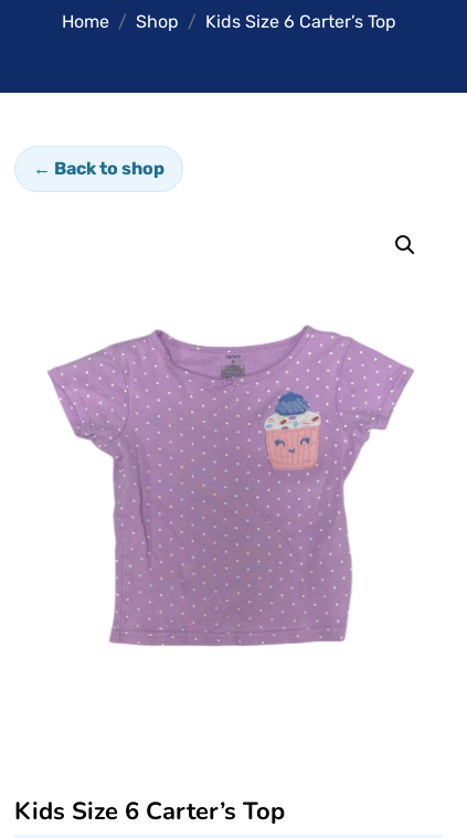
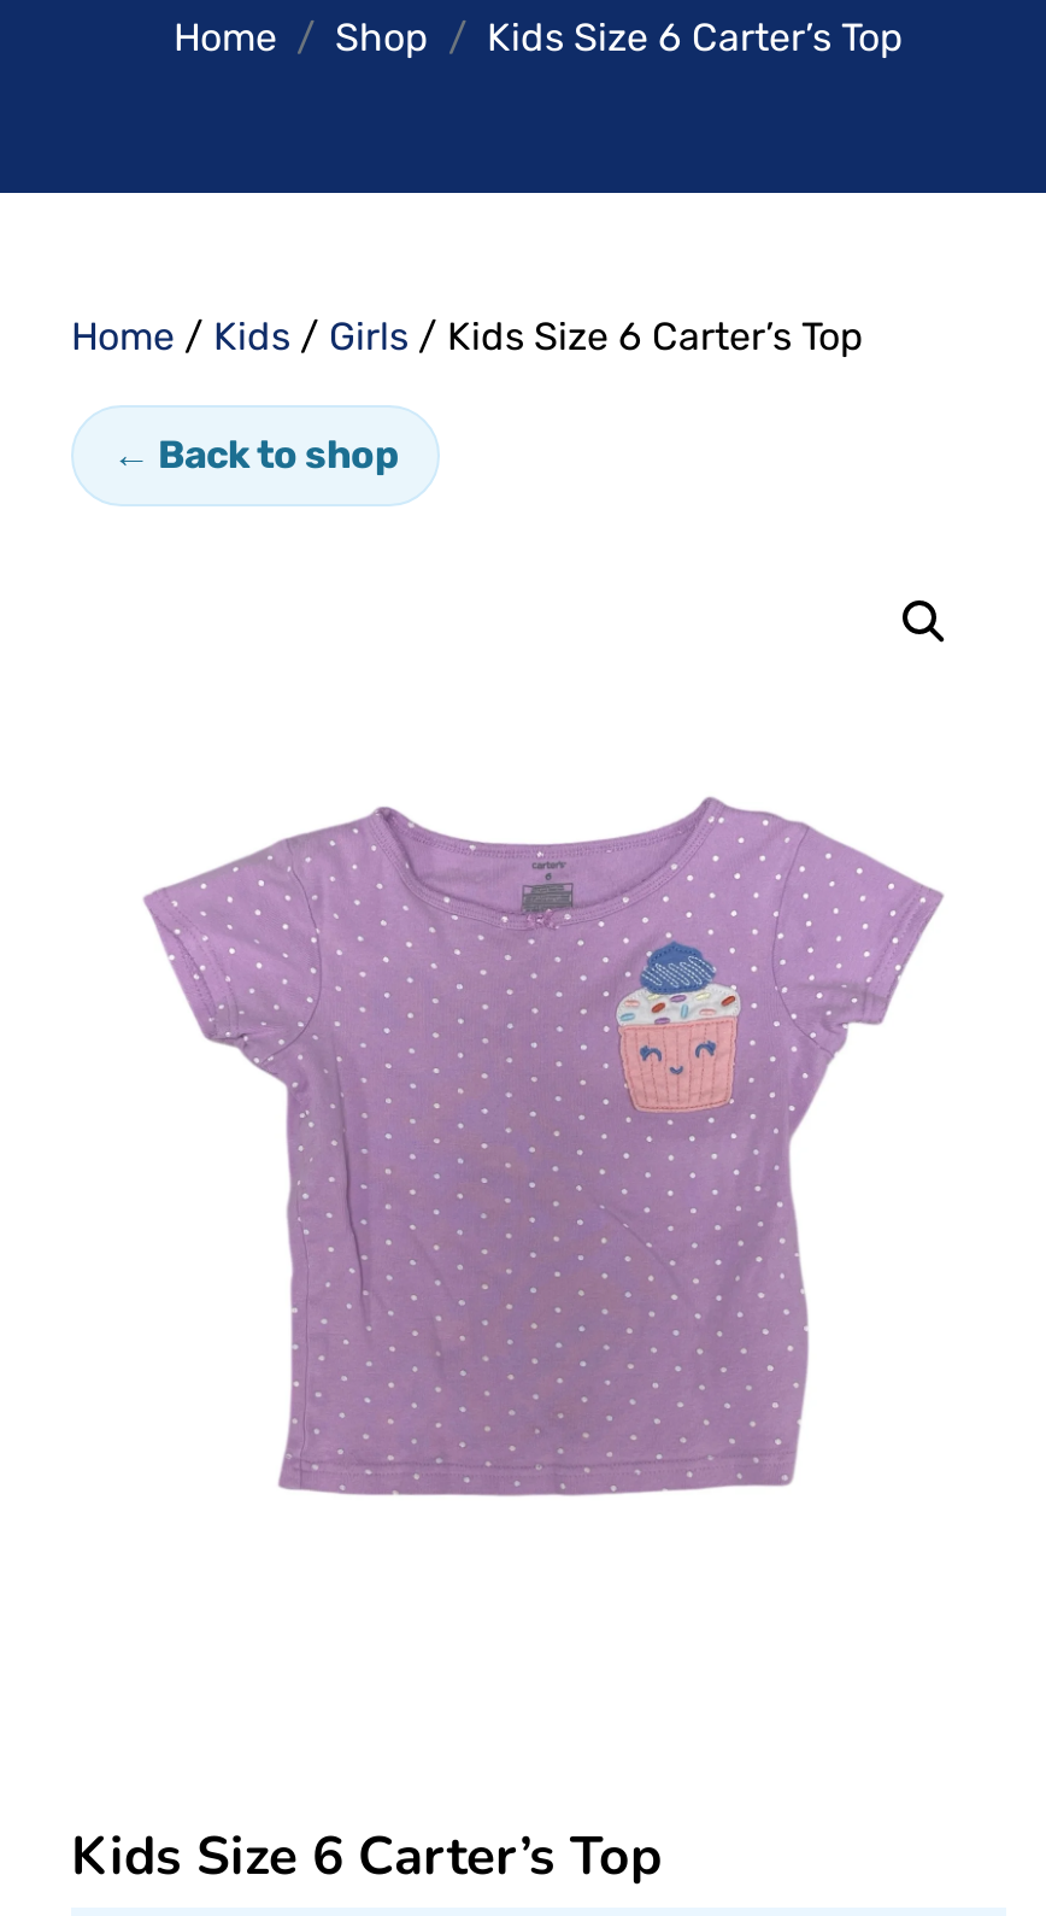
none -> [71,314,864,359] Home / Kids / Girls / Kids Size 6 Carter’s Top

